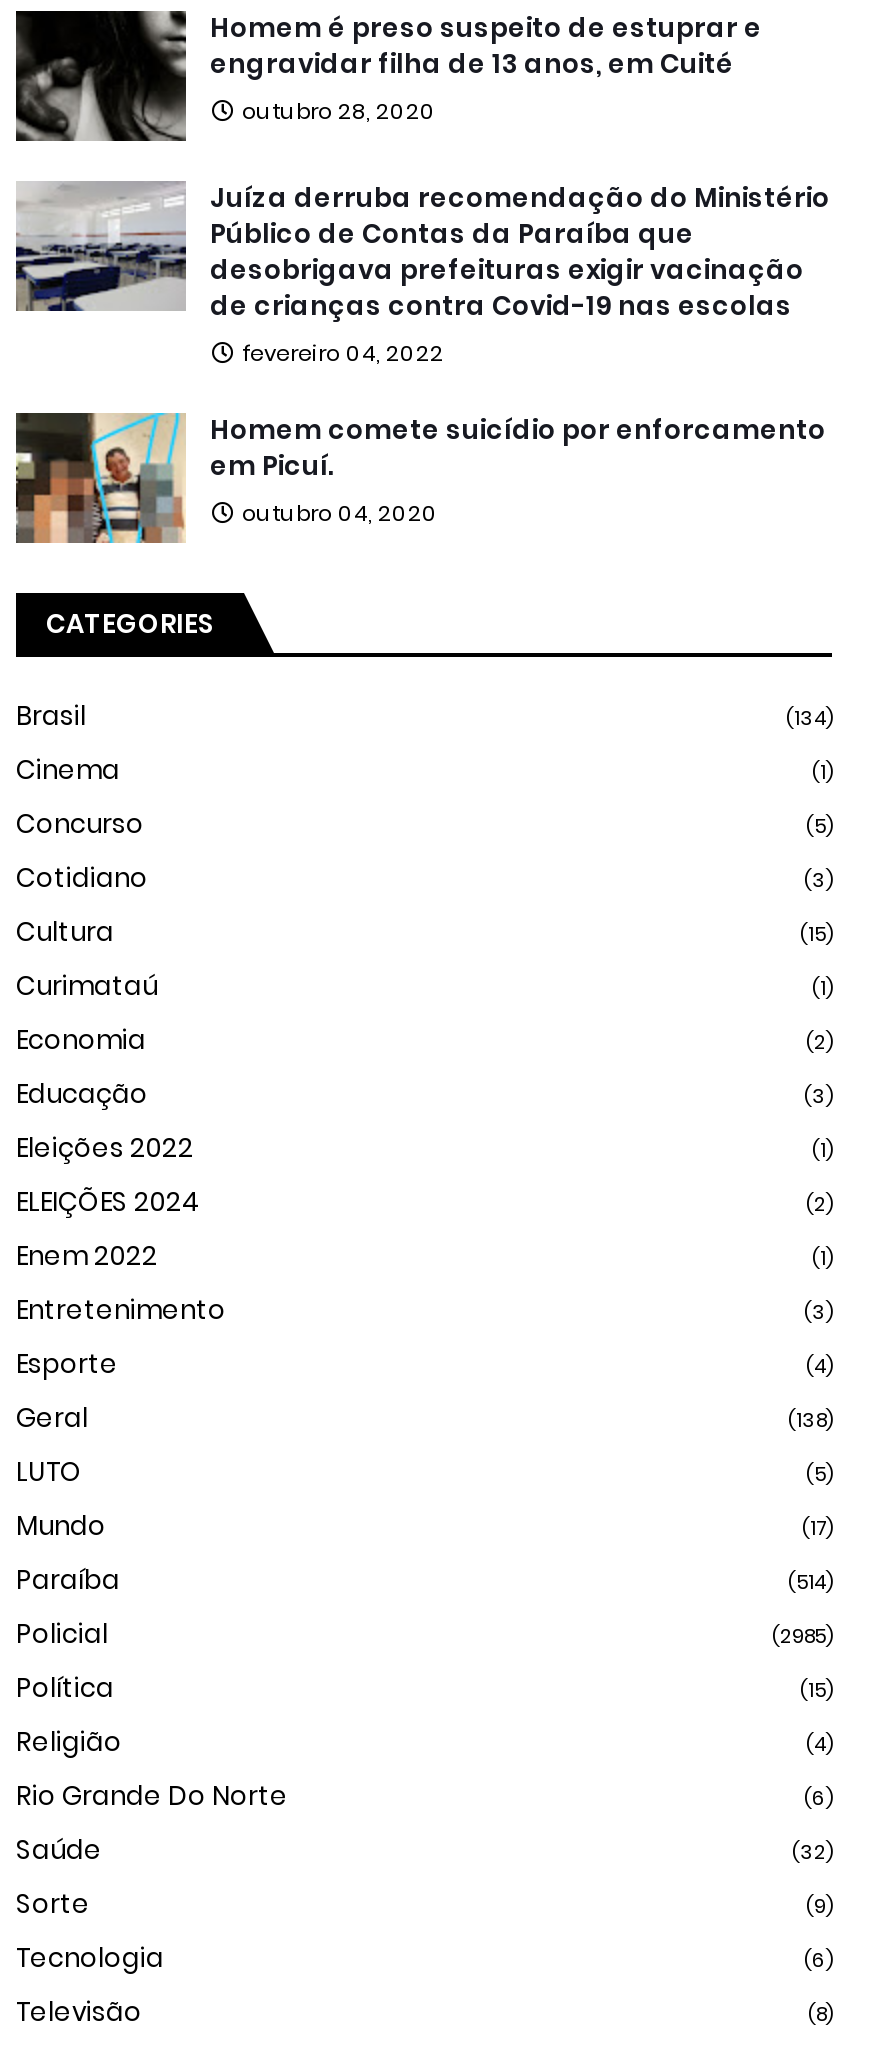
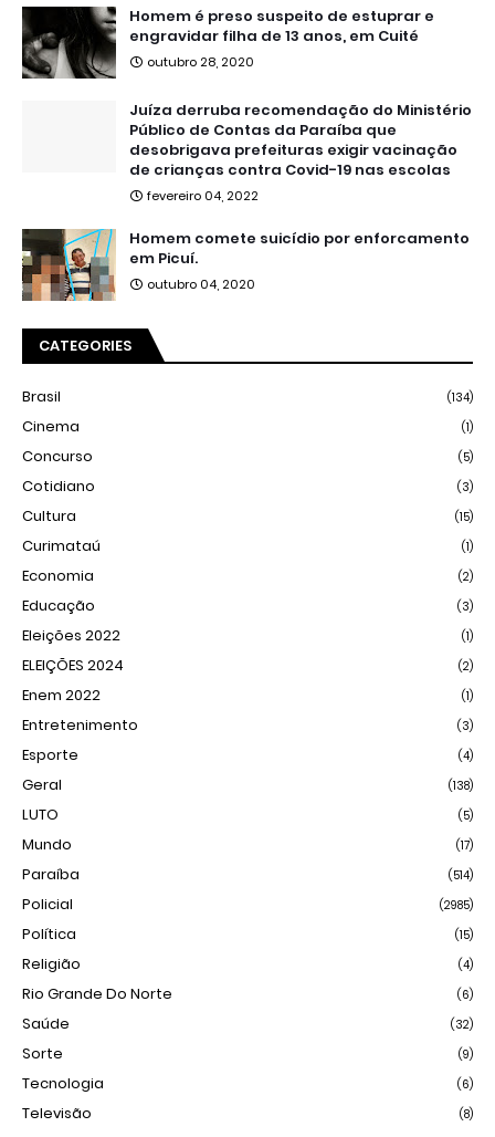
[14,181,188,313] [image] -> none

